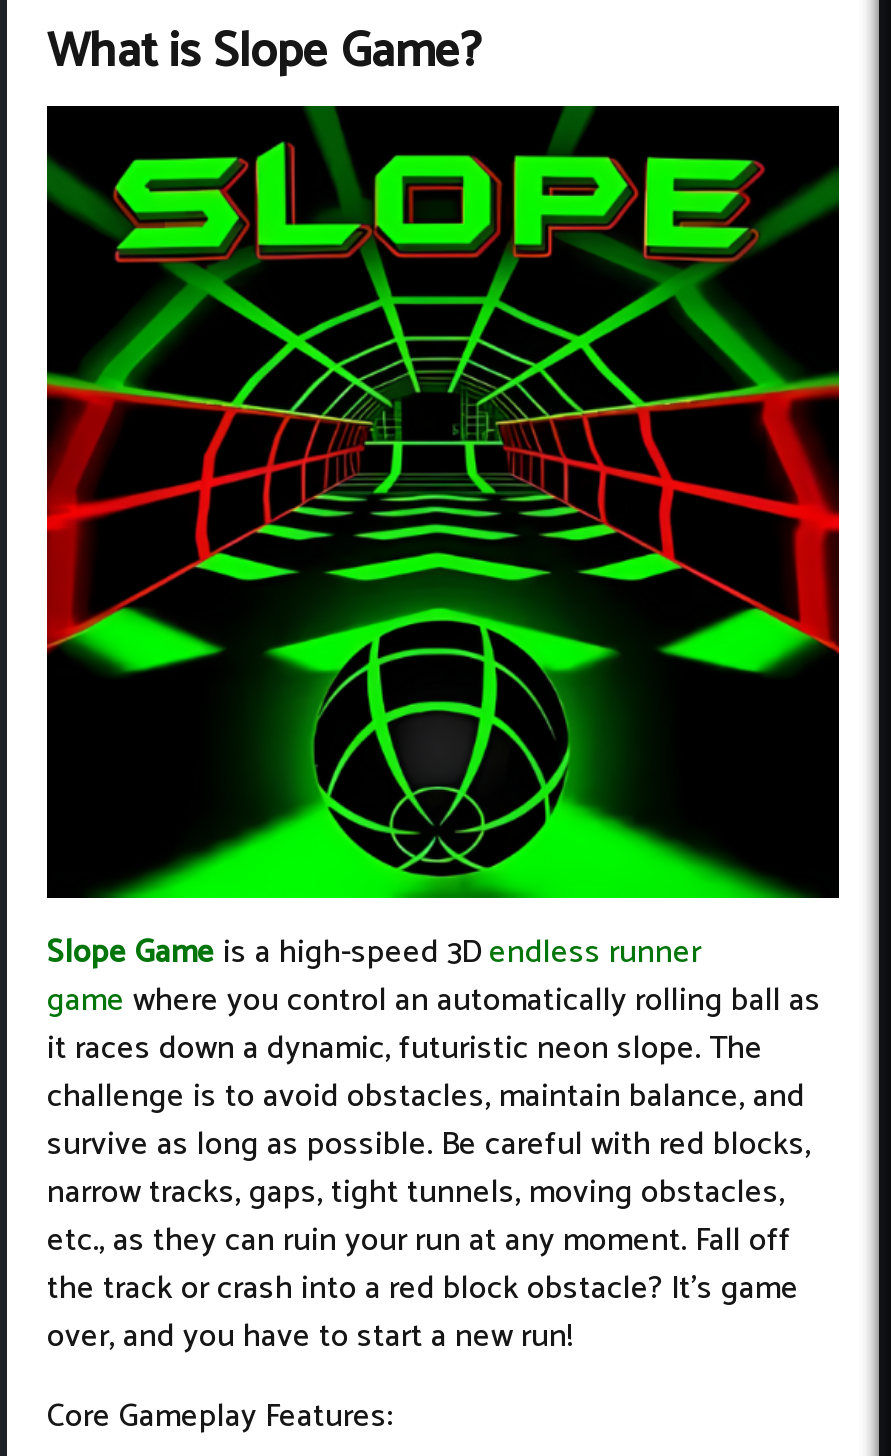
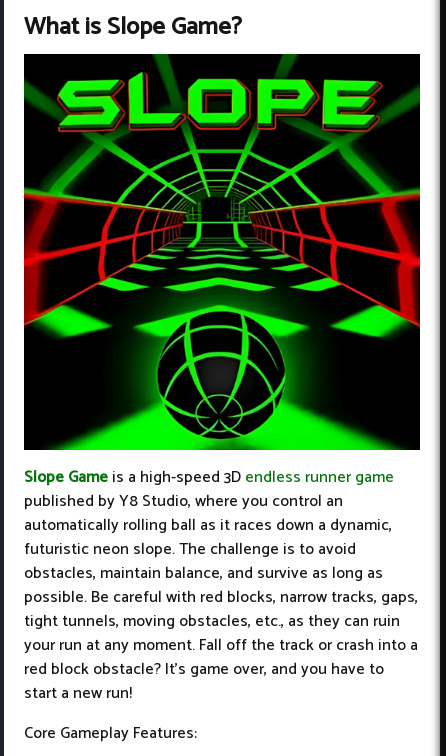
[47,925,821,1363] Slope Game is a high-speed 3Dendless runner | game where you control an automatically rolling ball as | it races down a dynamic, futuristic neon slope. The | challenge is to avoid obstacles, maintain balance, and | survive as long as possible. Be careful with red blocks, | narrow tracks, gaps, tight tunnels, moving obstacles, | etc., as they can ruin your run at any moment. Fall off | the track or crash into a red block obstacle? It’s game | over, and you have to start a new run! -> [24,464,418,707] Slope Game is a high-speed 3D endless runner game | published by Y8 Studio, where you control an | automatically rolling ball as it races down a dynamic, | futuristic neon slope. The challenge is to avoid | obstacles, maintain balance, and survive as long as | possible. Be careful with red blocks, narrow tracks, gaps, | tight tunnels, moving obstacles, etc., as they can ruin | your run at any moment. Fall off the track or crash into a | red block obstacle? It’s game over, and you have to | start a new run!

